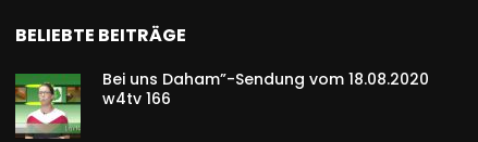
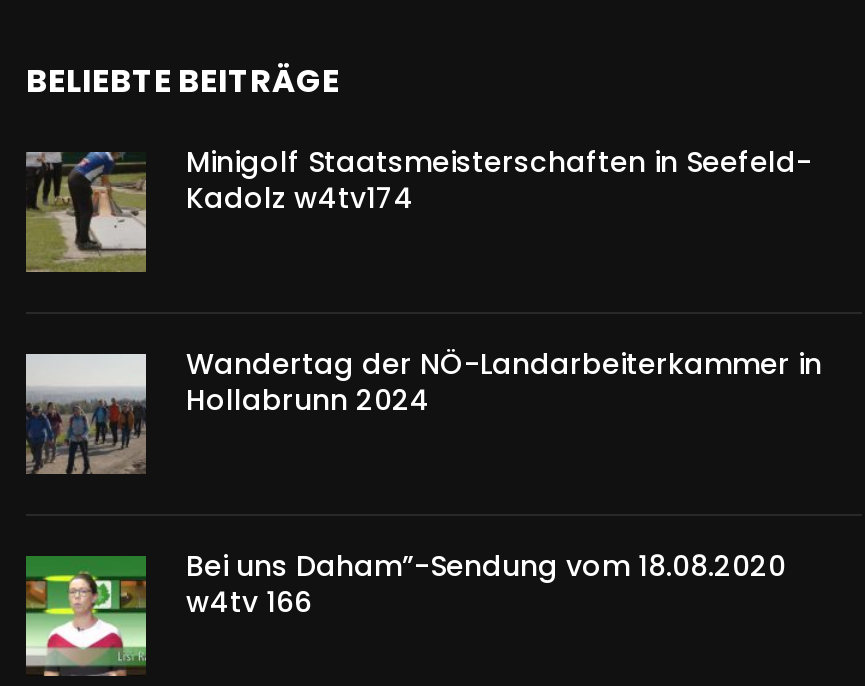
none -> [24,143,812,274] [image] | Minigolf Staatsmeisterschaften in Seefeld- | Kadolz w4tv174
none -> [24,345,822,476] [image] | Wandertag der NÖ-Landarbeiterkammer in | Hollabrunn 2024

